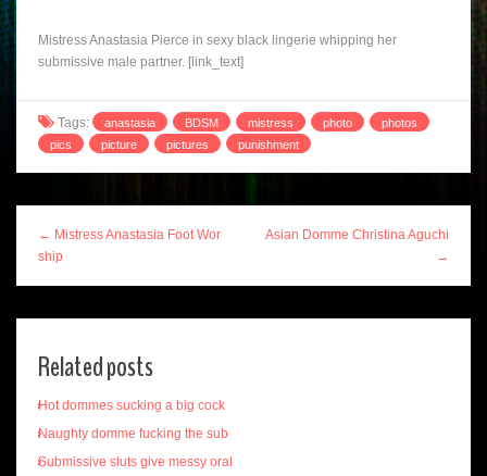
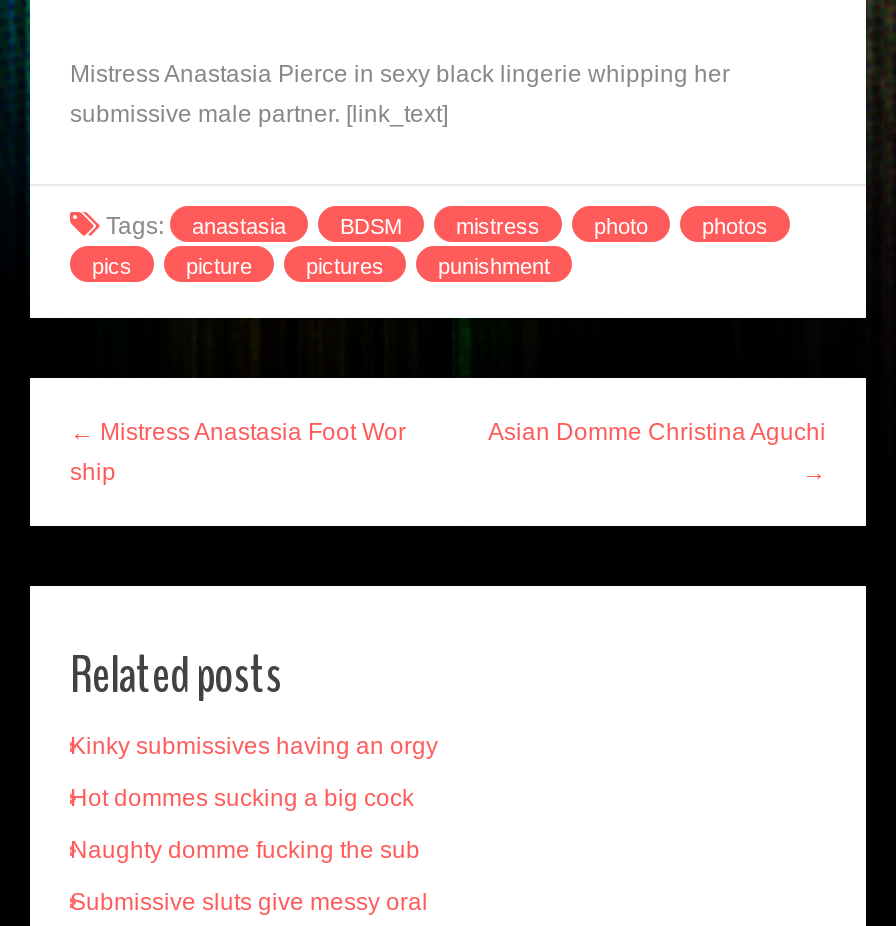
none -> [70,731,438,759] Kinky submissives having an orgy

